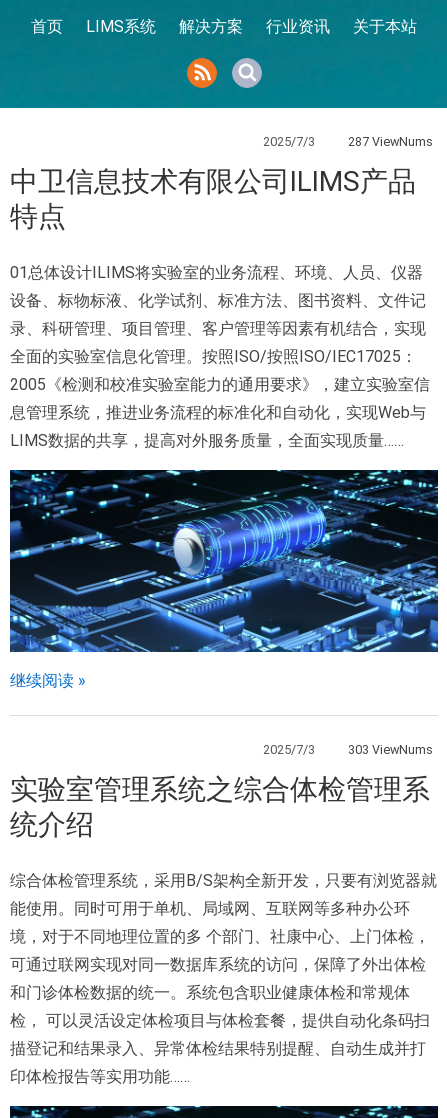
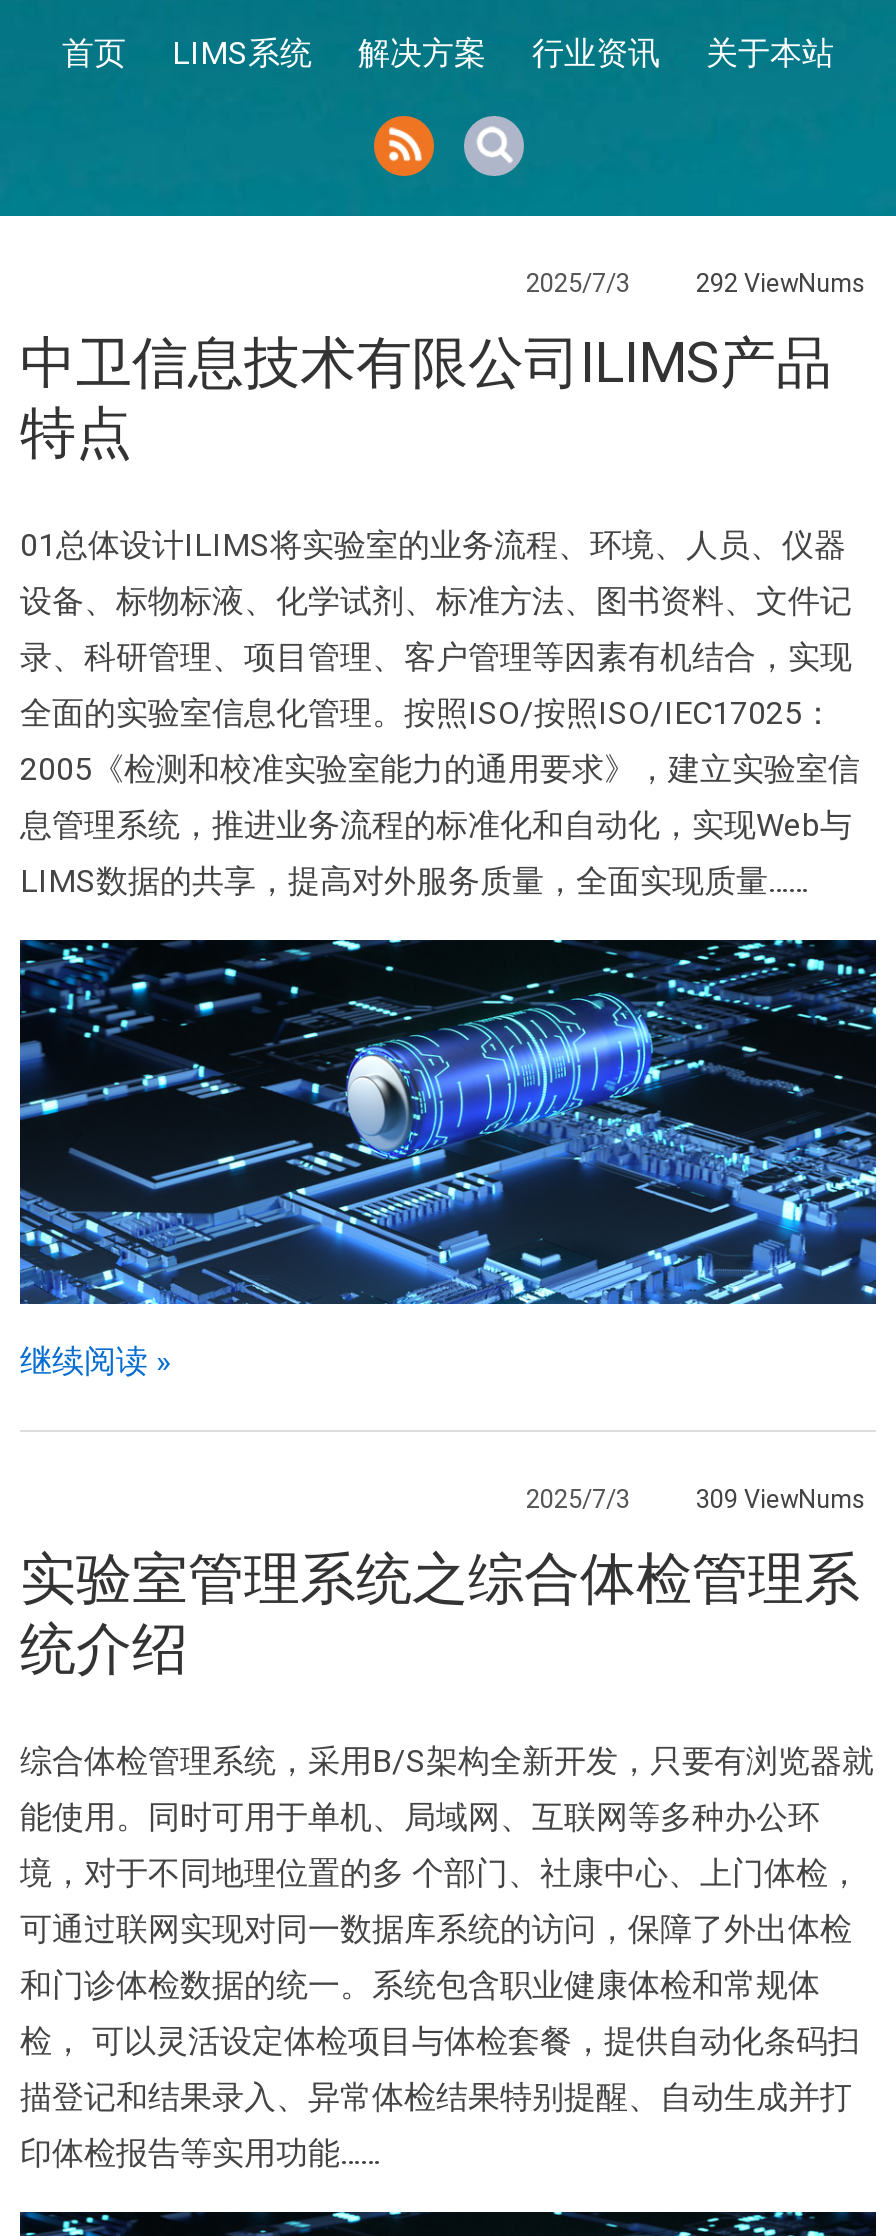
[348,134,433,149] 287 ViewNums -> [696,269,866,299] 292 ViewNums
[348,742,433,757] 303 ViewNums -> [696,1485,866,1515] 309 ViewNums

